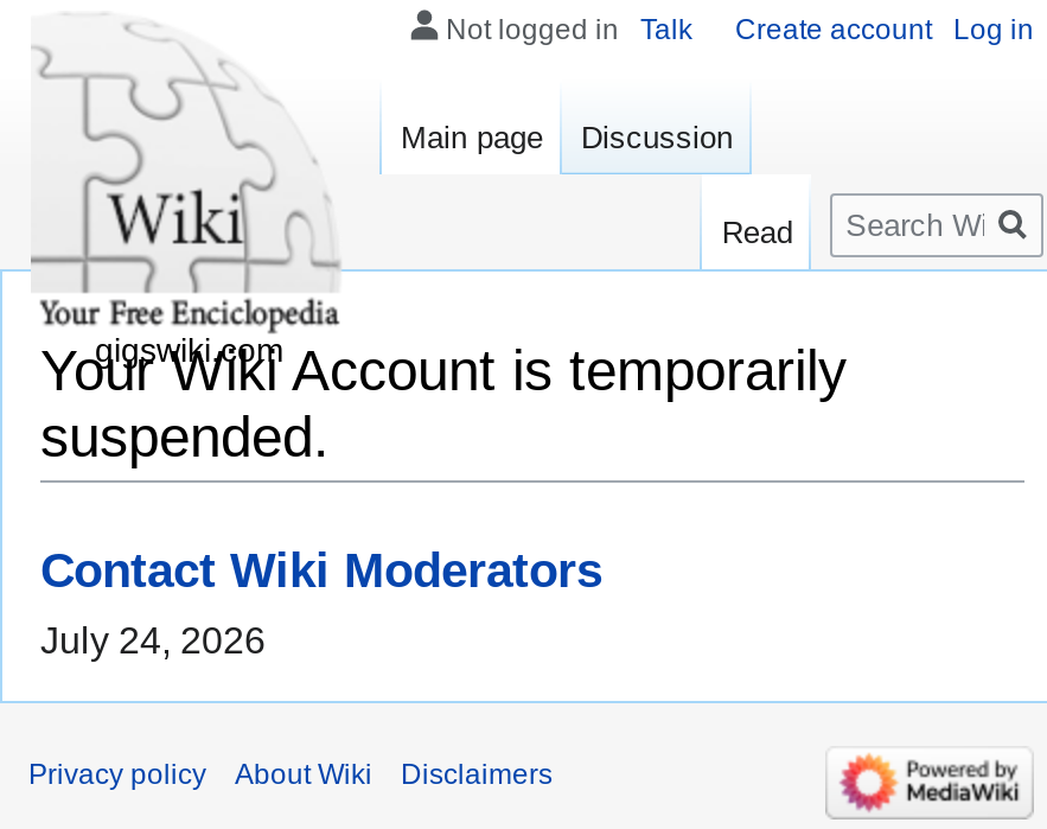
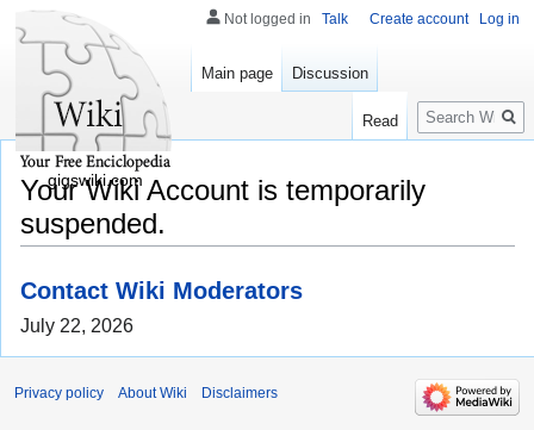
[40,621,266,661] July 24, 2026 -> [20,316,133,336] July 22, 2026

